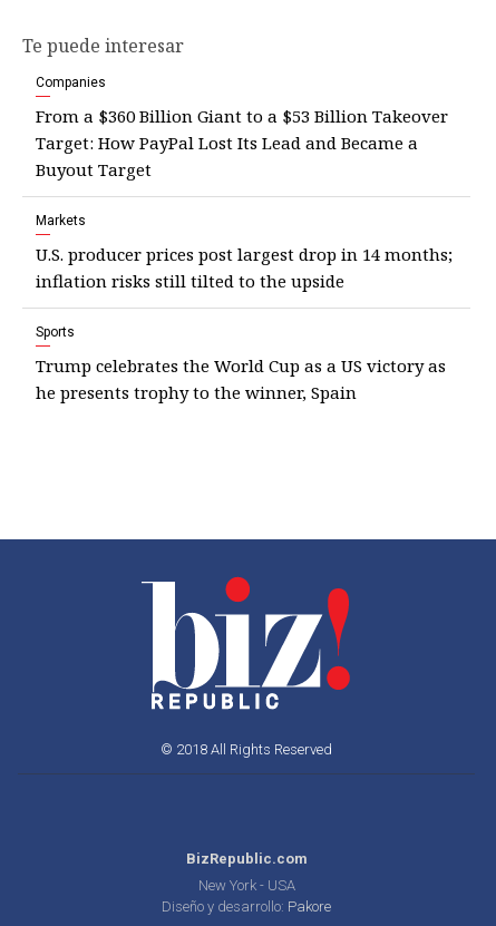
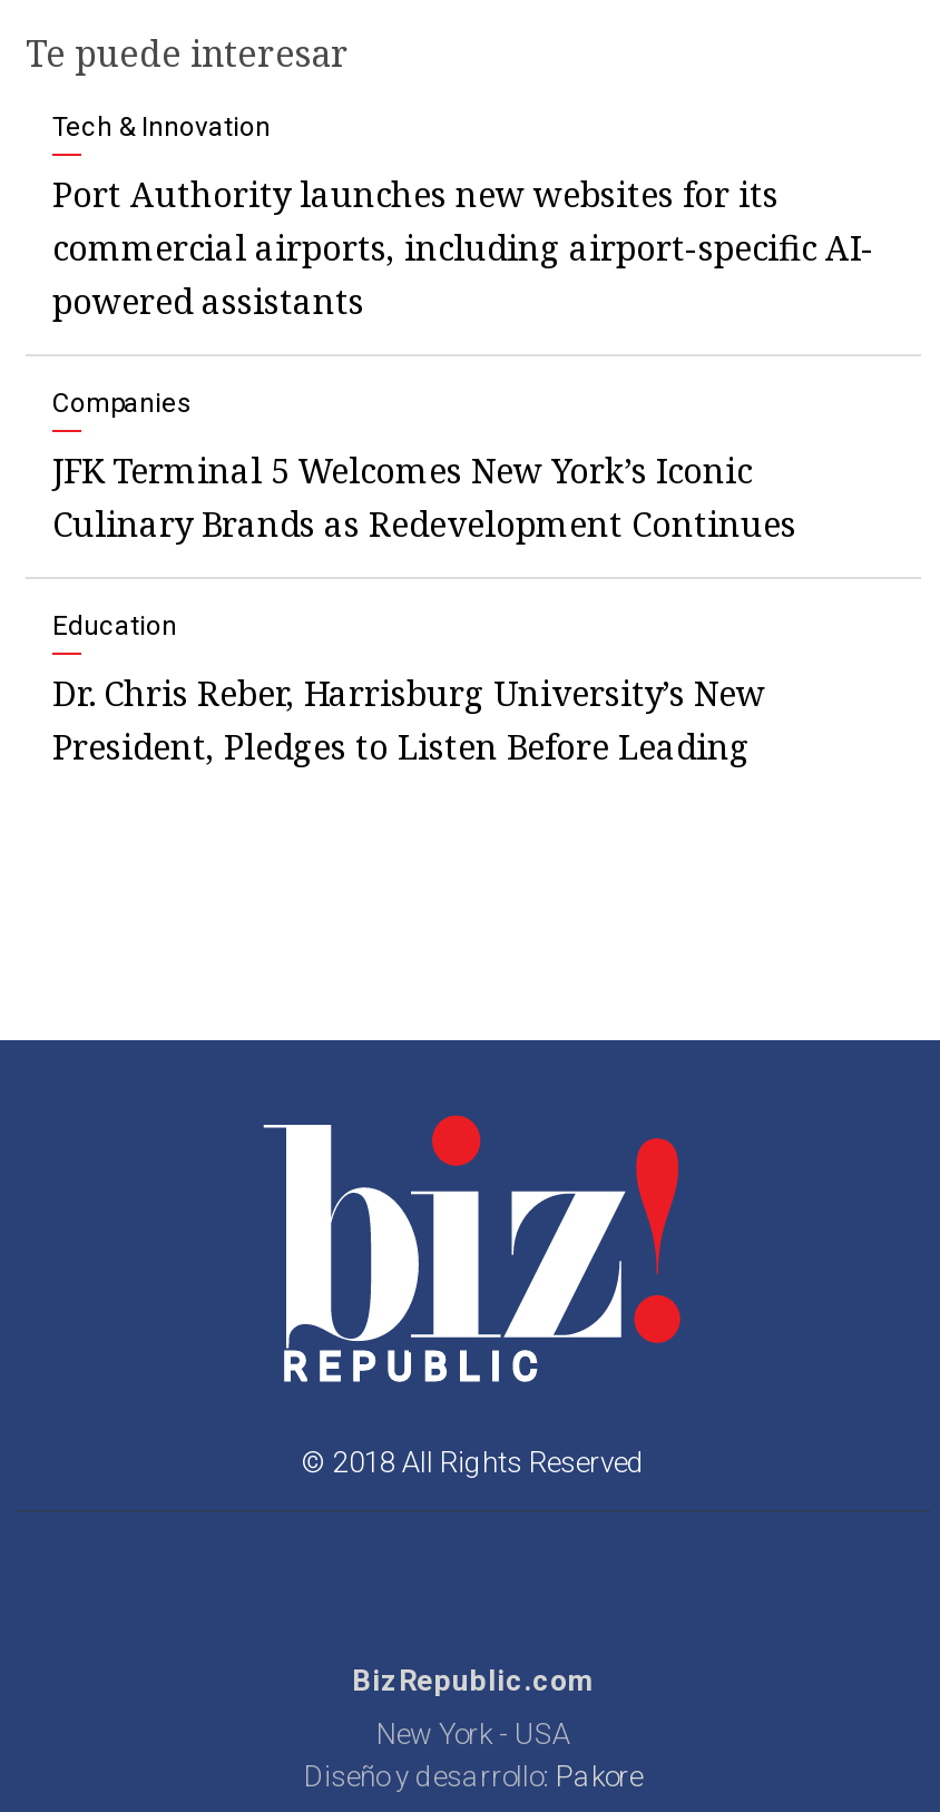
none -> [52,112,874,324] Tech & Innovation | Port Authority launches new websites for its | commercial airports, including airport-specific AI- | powered assistants
moved [36,74,106,90] -> [52,388,193,419]: Companies
[36,105,453,403] From a $360 Billion Giant to a $53 Billion Takeover | Target: How PayPal Lost Its Lead and Became a | Buyout Target | Markets | U.S. producer prices post largest drop in 14 months; | inflation risks still tilted to the upside | Sports | Trump celebrates the World Cup as a US victory as | he presents trophy to the winner, Spain -> [52,448,796,769] JFK Terminal 5 Welcomes New York’s Iconic | Culinary Brands as Redevelopment Continues | Education | Dr. Chris Reber, Harrisburg University’s New | President, Pledges to Listen Before Leading

